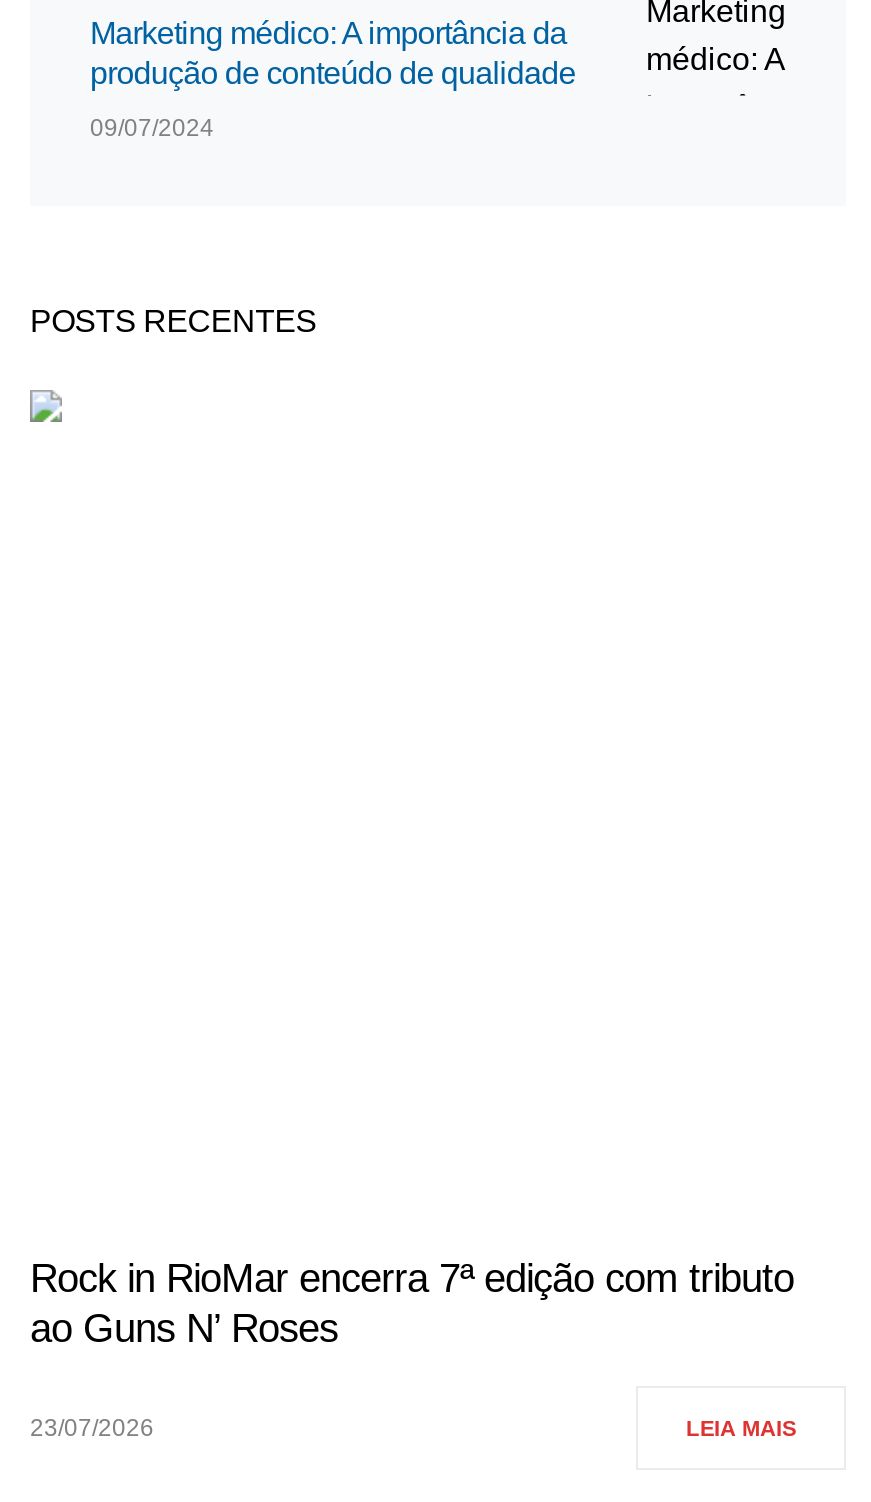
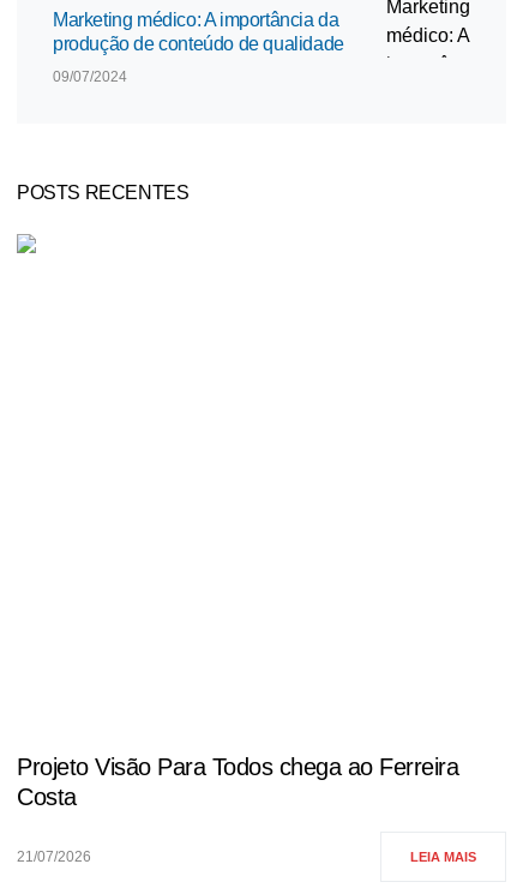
[30,1256,794,1350] Rock in RioMar encerra 7ª edição com tributo | ao Guns N’ Roses -> [17,753,458,810] Projeto Visão Para Todos chega ao Ferreira | Costa
[30,1414,154,1442] 23/07/2026 -> [17,848,91,865] 21/07/2026

